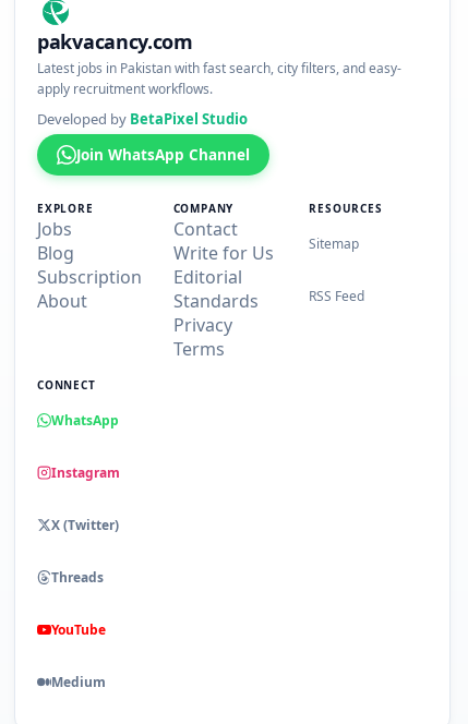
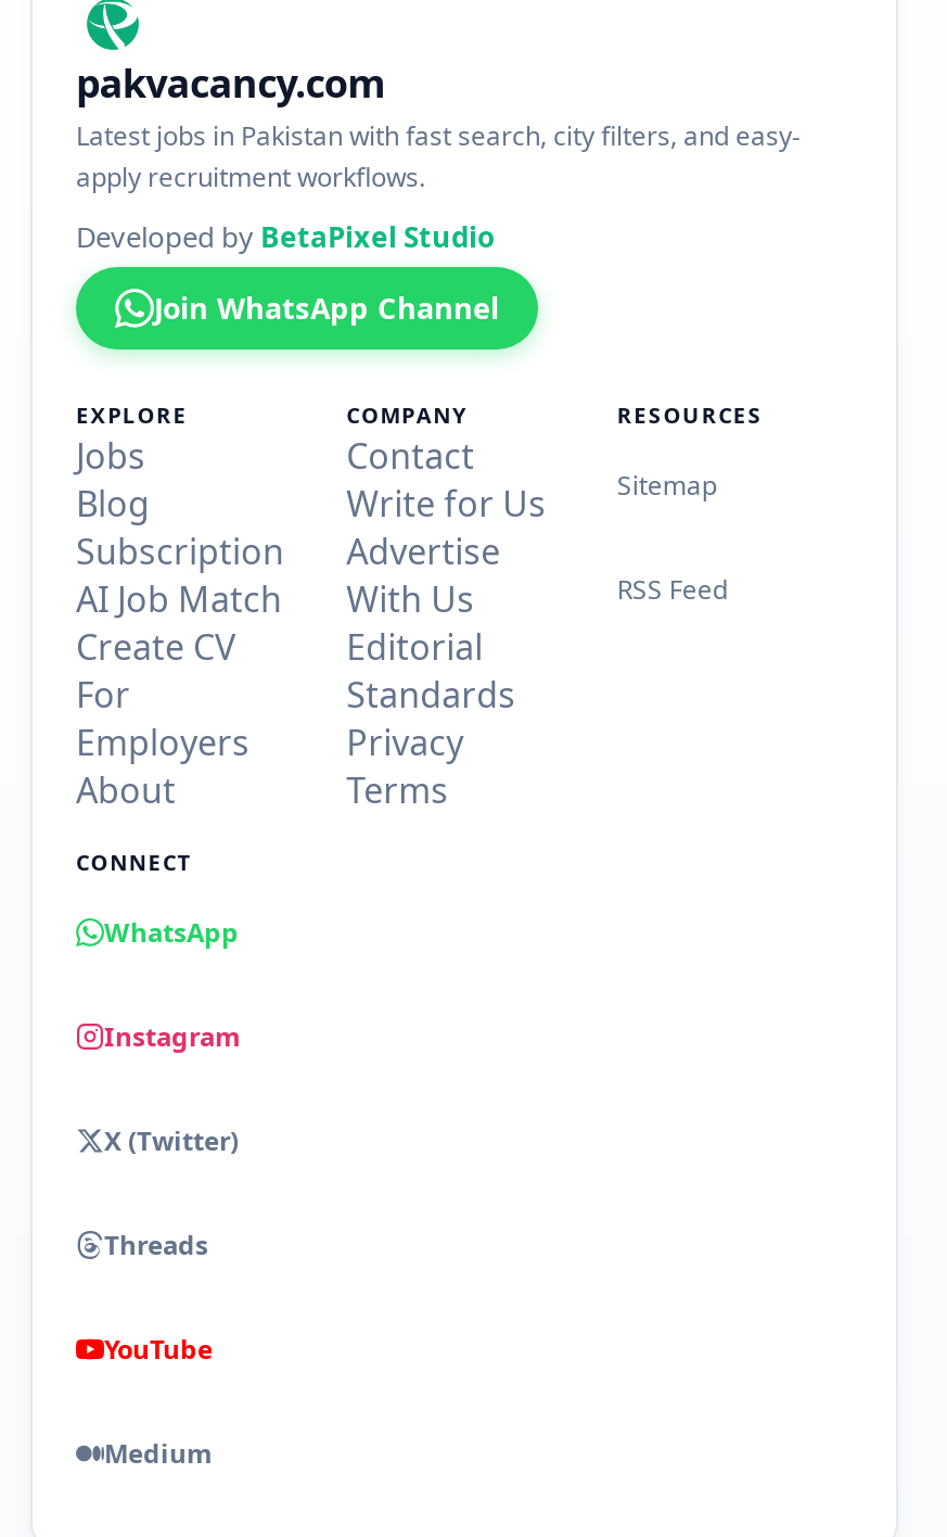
moved [37,289,87,313] -> [76,767,176,815]: About
none -> [346,528,501,623] Advertise | With Us
none -> [76,576,282,767] AI Job Match | Create CV | For | Employers

